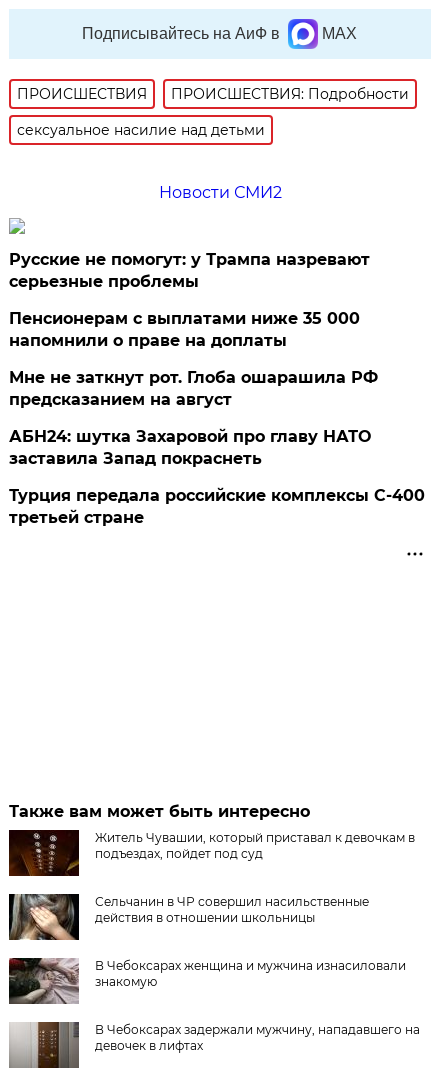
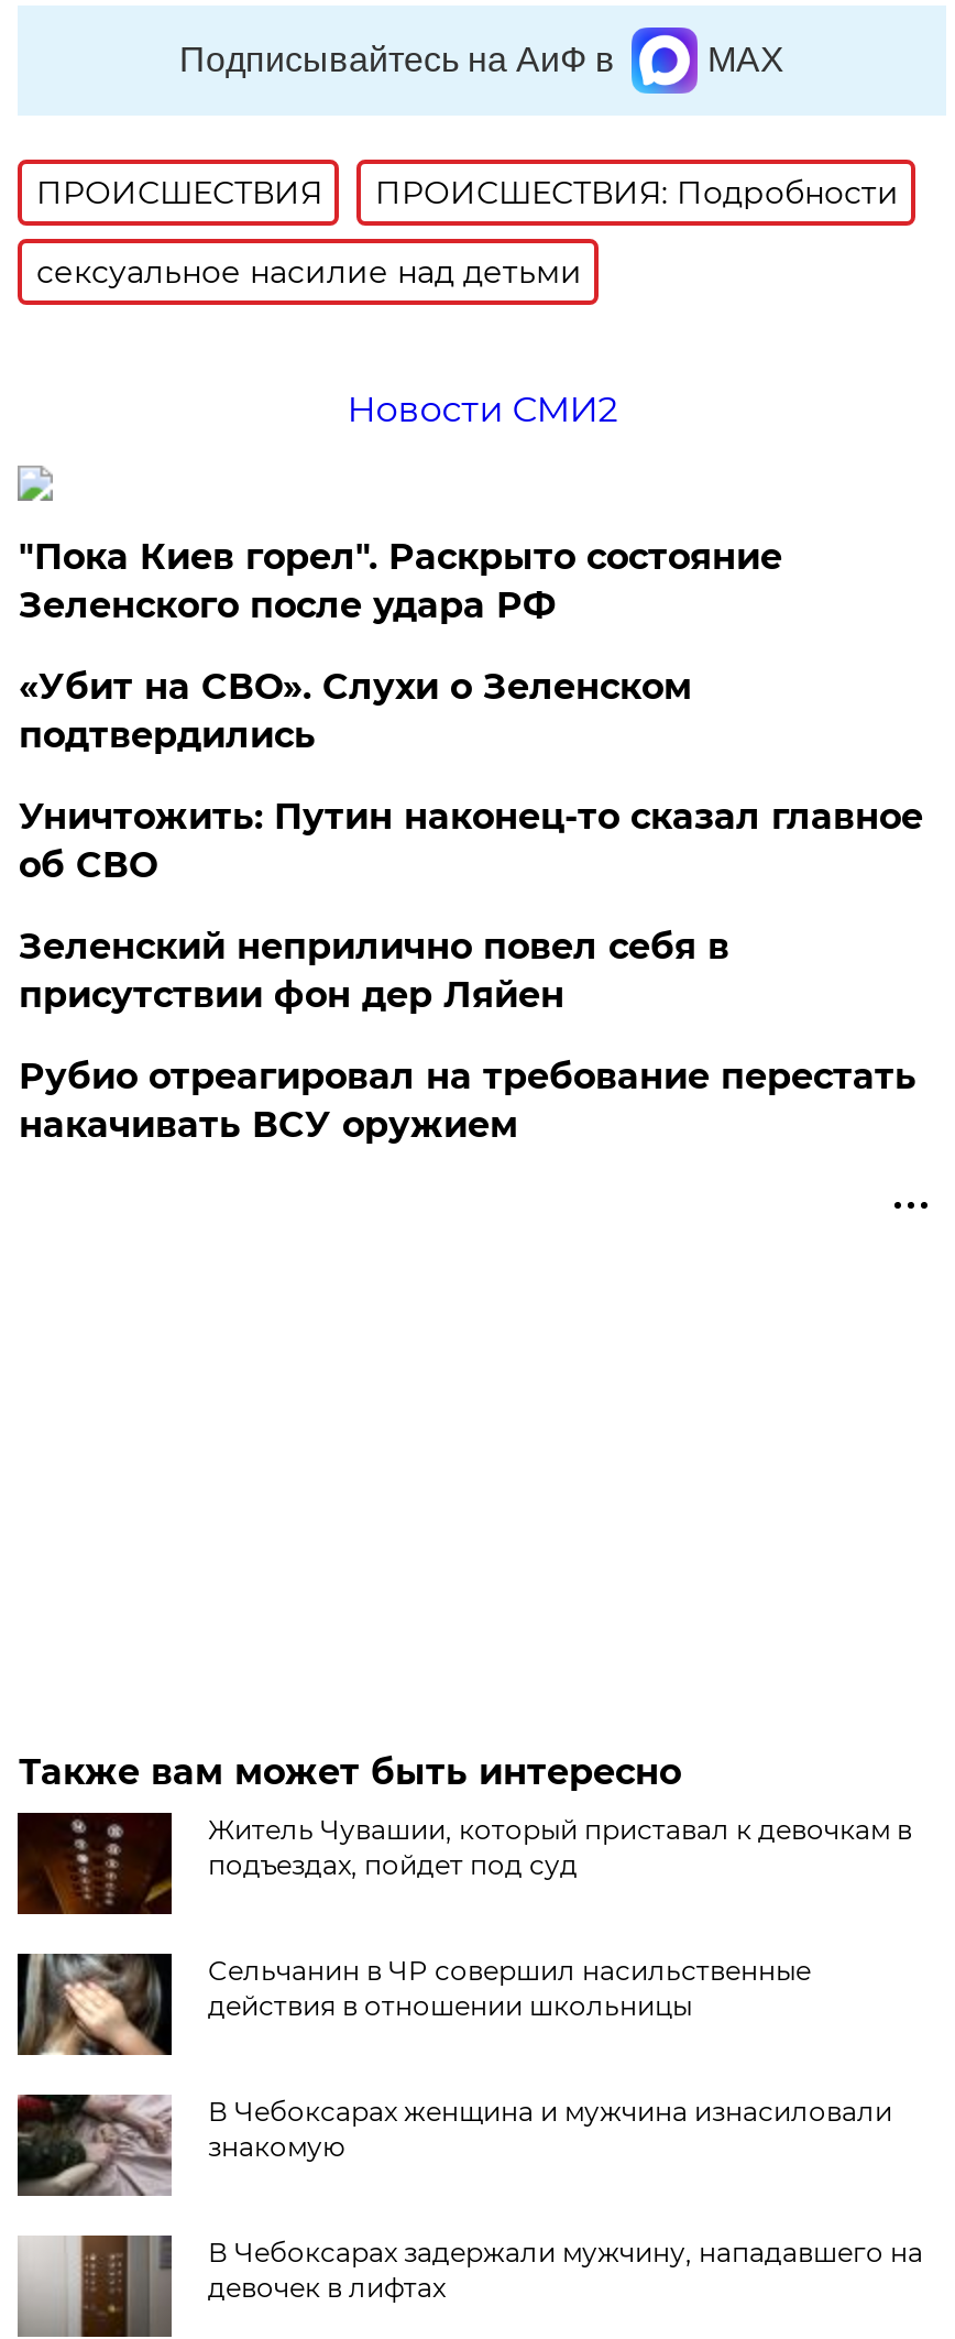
[9,250,370,291] Русские не помогут: у Трампа назревают | серьезные проблемы -> [18,535,782,625] "Пока Киев горел". Раскрыто состояние | Зеленского после удара РФ
[9,309,360,350] Пенсионерам с выплатами ниже 35 000 | напомнили о праве на доплаты -> [18,665,692,755] «Убит на СВО». Слухи о Зеленском | подтвердились
[9,368,378,409] Мне не заткнут рот. Глоба ошарашила РФ | предсказанием на август -> [18,795,923,885] Уничтожить: Путин наконец-то сказал главное | об СВО
[9,427,371,468] АБН24: шутка Захаровой про главу НАТО | заставила Запад покраснеть -> [18,925,729,1015] Зеленский неприлично повел cебя в | присутствии фон дер Ляйен
[9,486,425,527] Турция передала российские комплексы С-400 | третьей стране -> [18,1055,916,1145] Рубио отреагировал на требование перестать | накачивать ВСУ оружием

